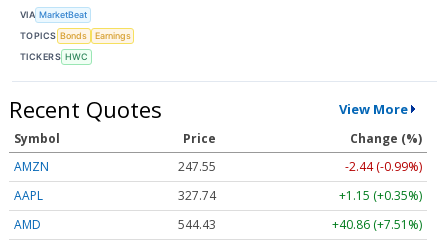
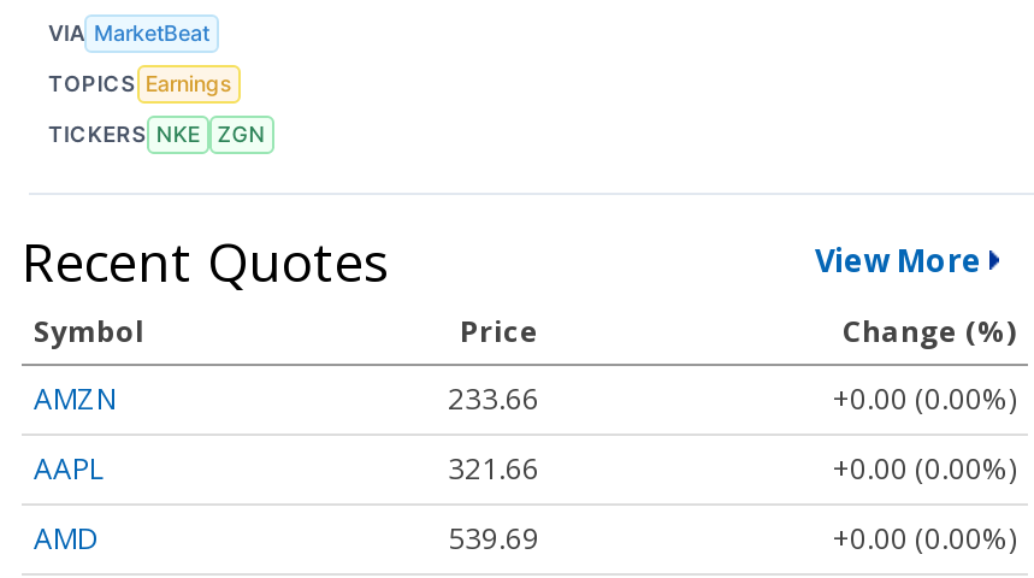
[20,30,131,41] TOPICS Bonds | Earnings -> [48,71,232,97] TOPICS Earnings
[20,51,88,62] TICKERS HWC -> [48,121,265,148] TICKERS NKE | ZGN
[178,157,216,174] 247.55 -> [448,377,539,418] 233.66
[345,157,422,174] -2.44 (-0.99%) -> [833,377,1016,418] +0.00 (0.00%)
[178,186,216,203] 327.74 -> [448,447,539,488] 321.66
[339,186,422,203] +1.15 (+0.35%) -> [833,447,1016,488] +0.00 (0.00%)
[178,215,216,232] 544.43 -> [448,517,539,558] 539.69
[332,215,422,232] +40.86 (+7.51%) -> [833,517,1016,558] +0.00 (0.00%)

